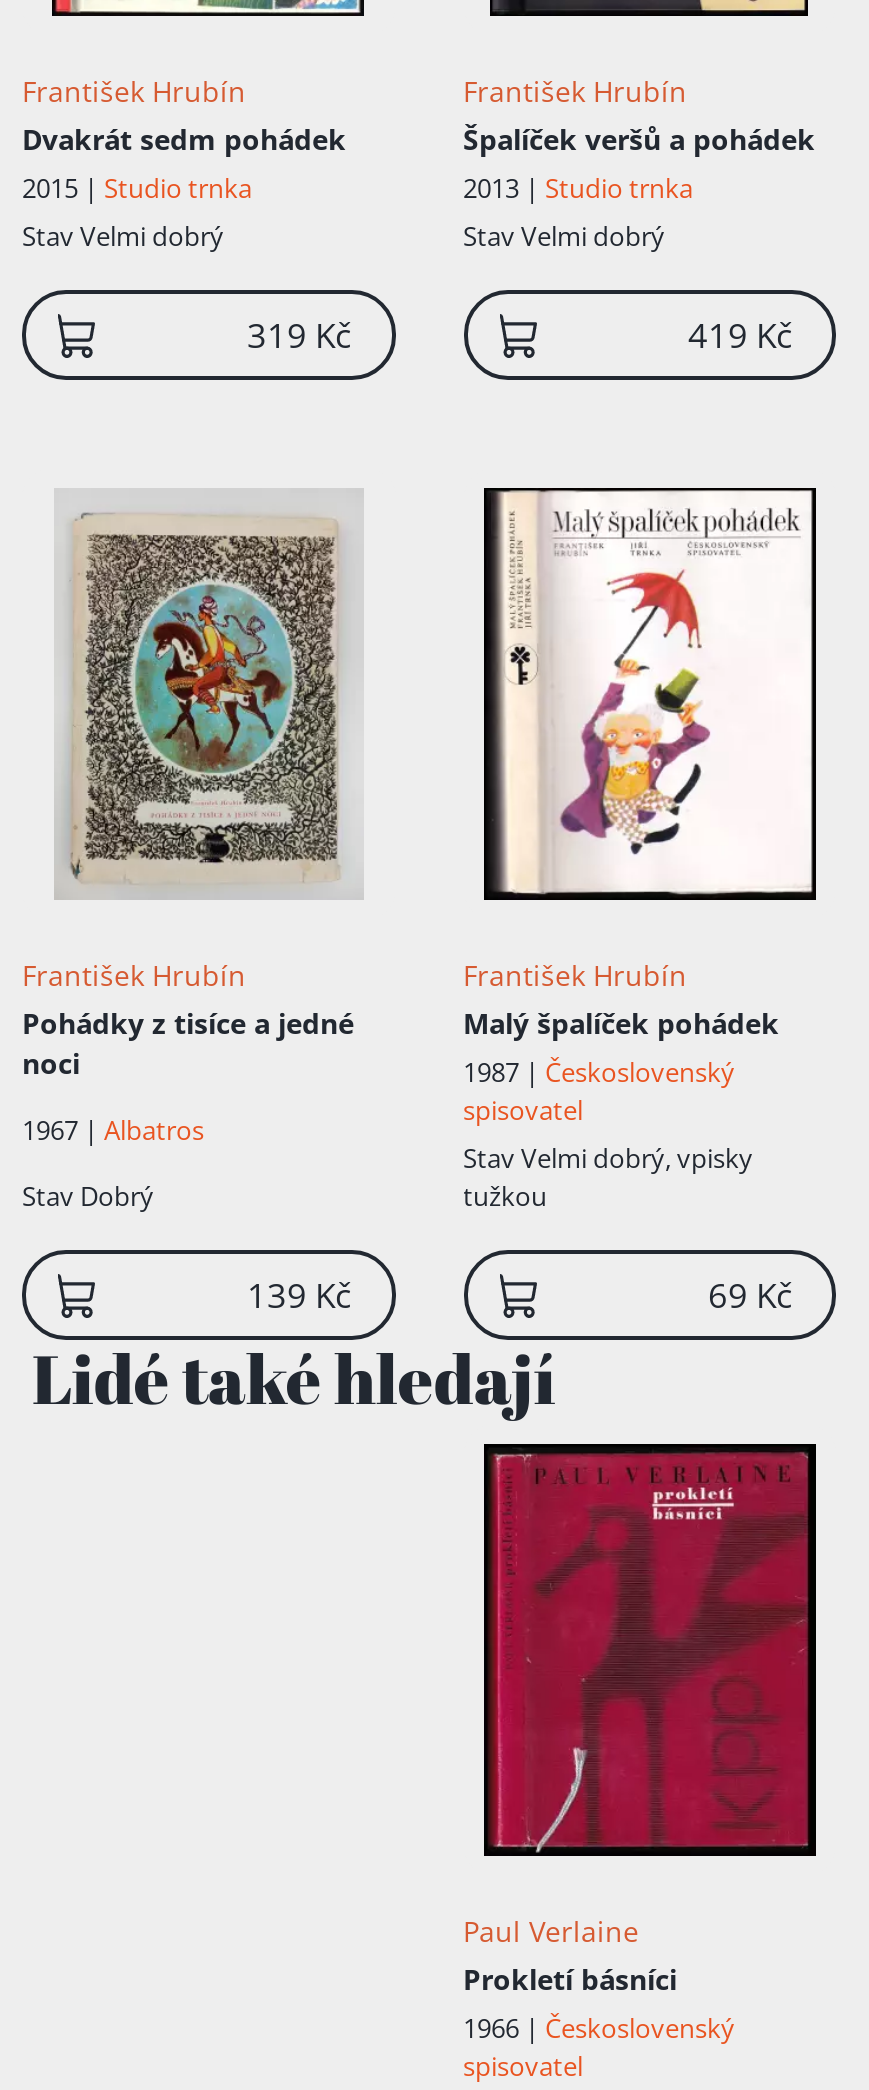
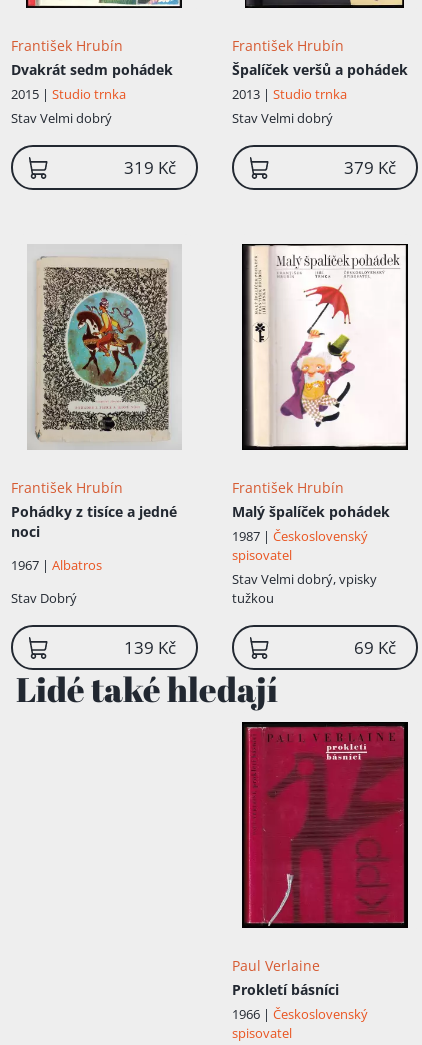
[688,313,792,359] 419 Kč -> [344,156,396,179] 379 Kč

